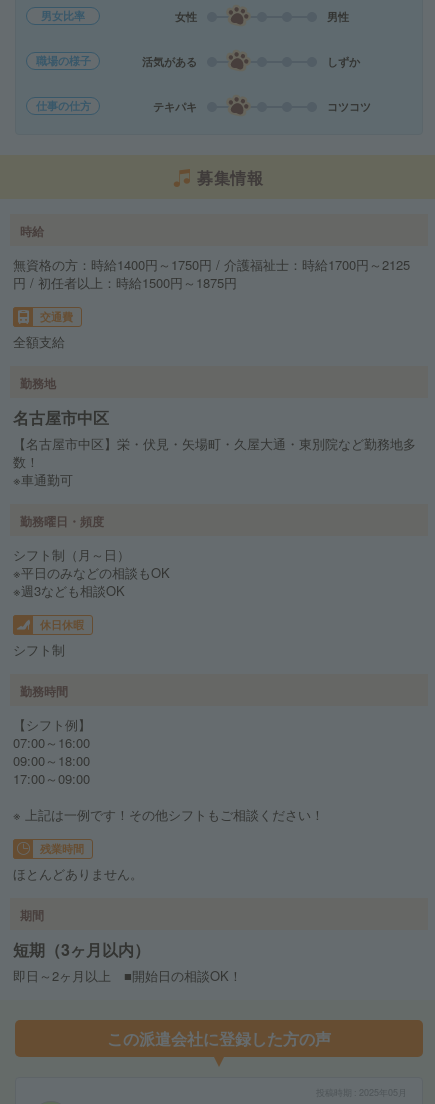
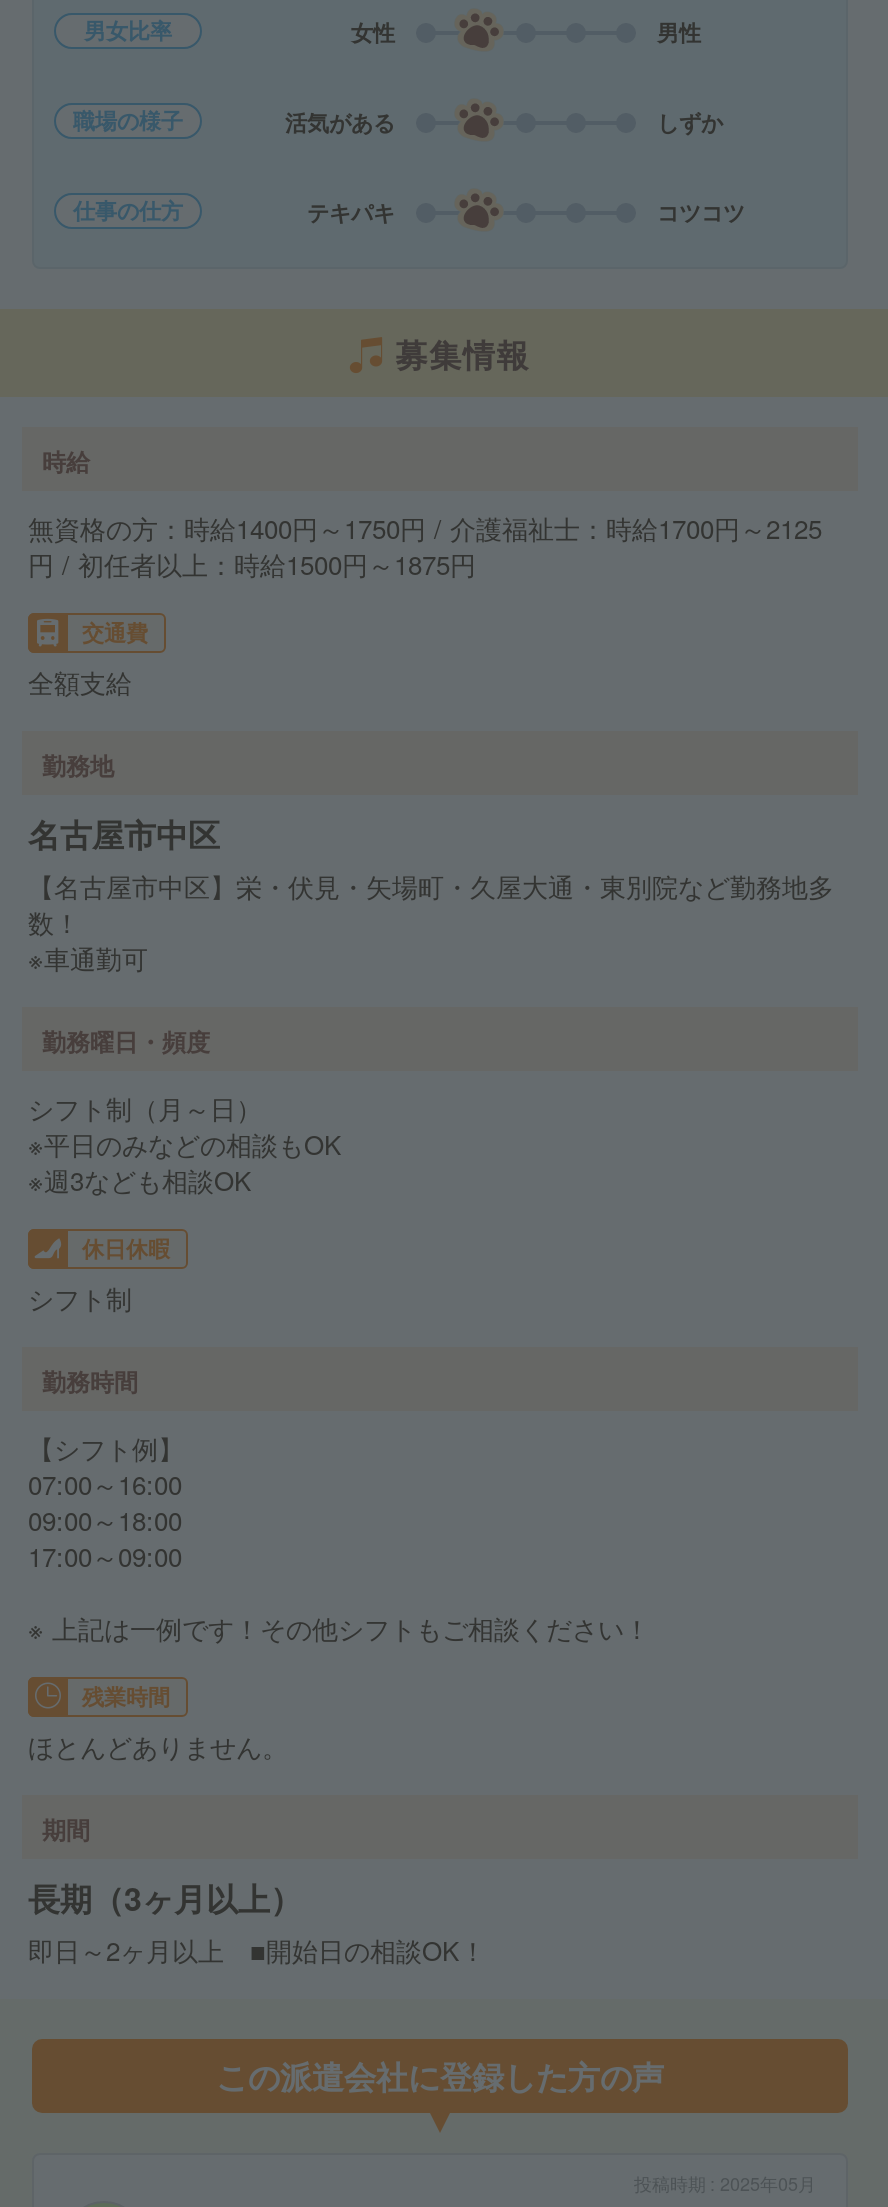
[13,938,150,961] 短期（3ヶ月以内） -> [28,1875,302,1921] 長期（3ヶ月以上）

